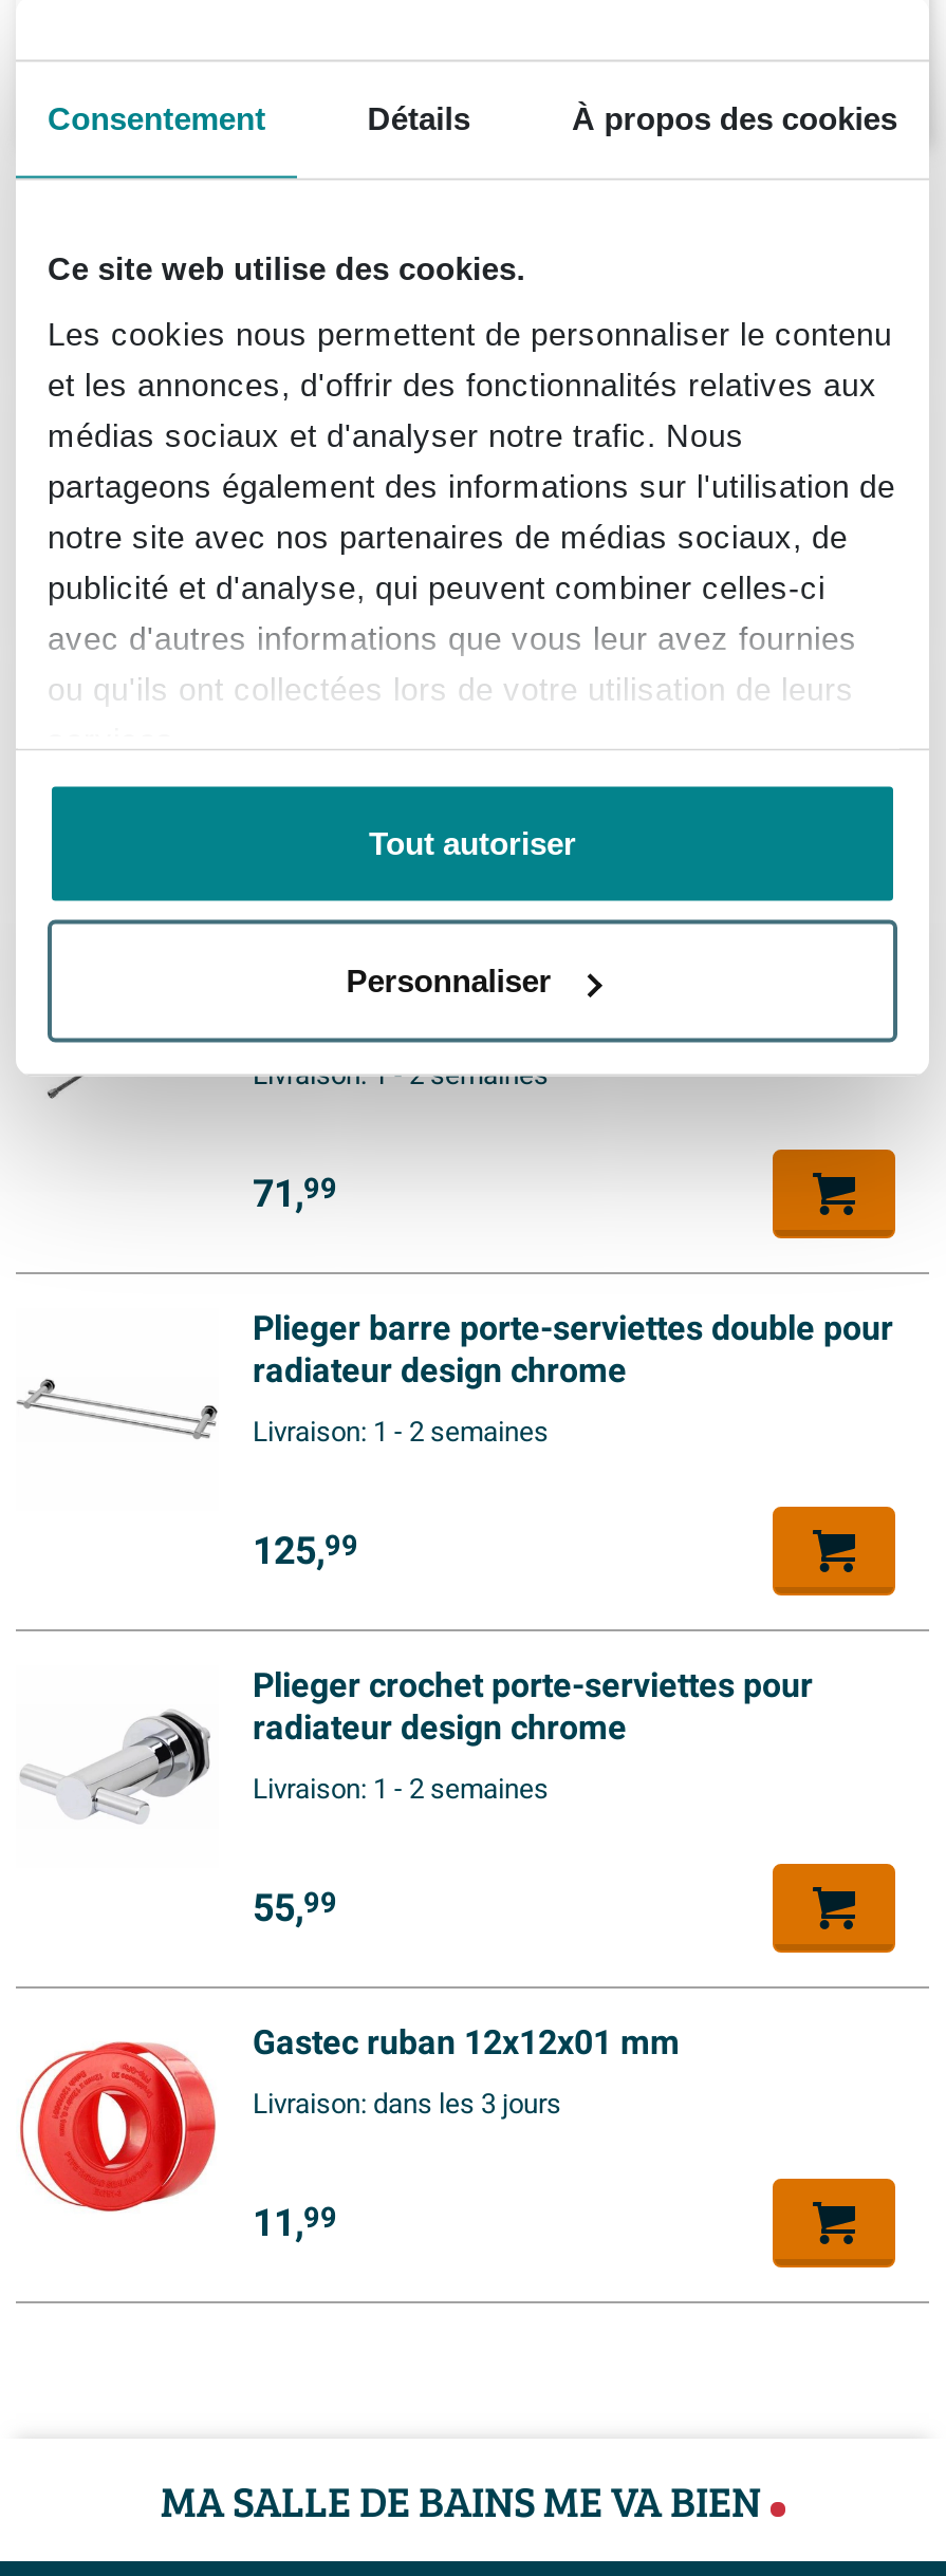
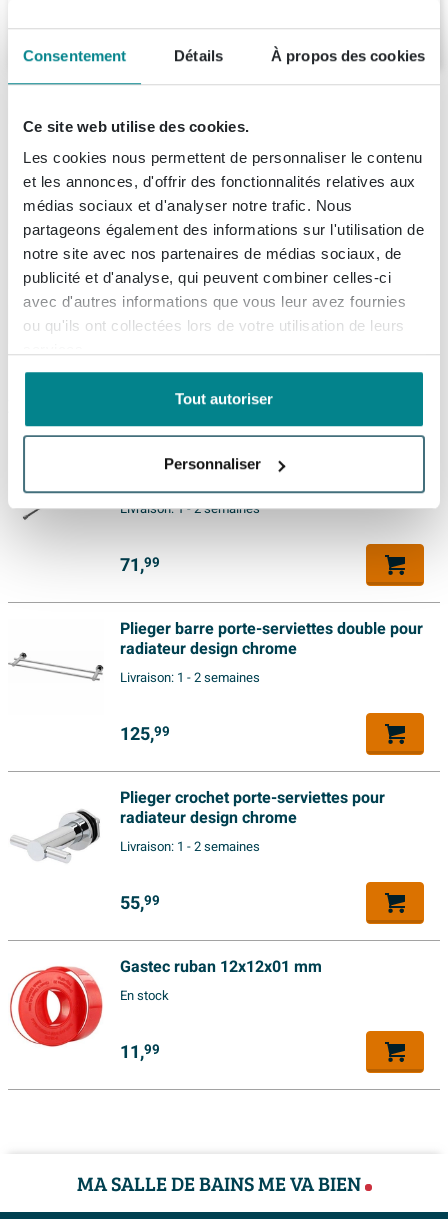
[253,2083,561,2125] Livraison: dans les 3 jours -> [120,986,169,1006] En stock

